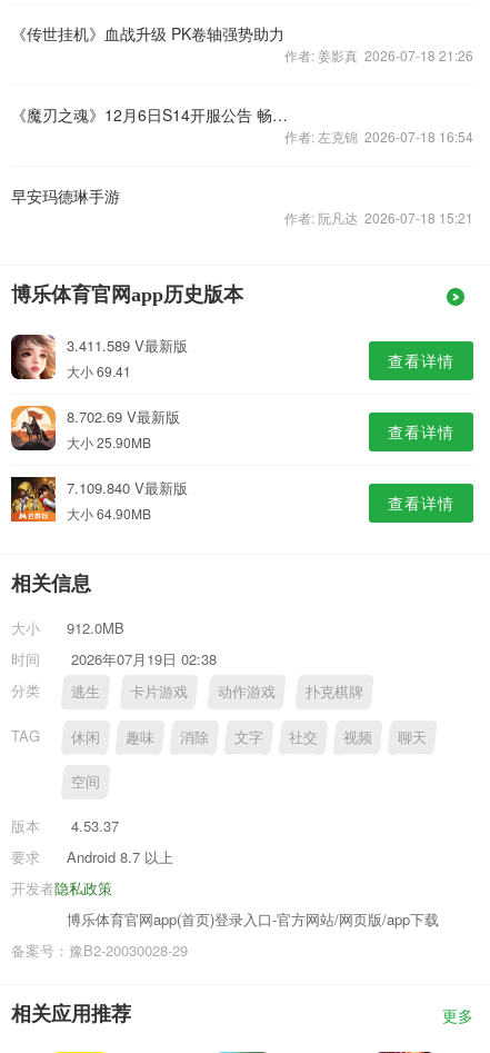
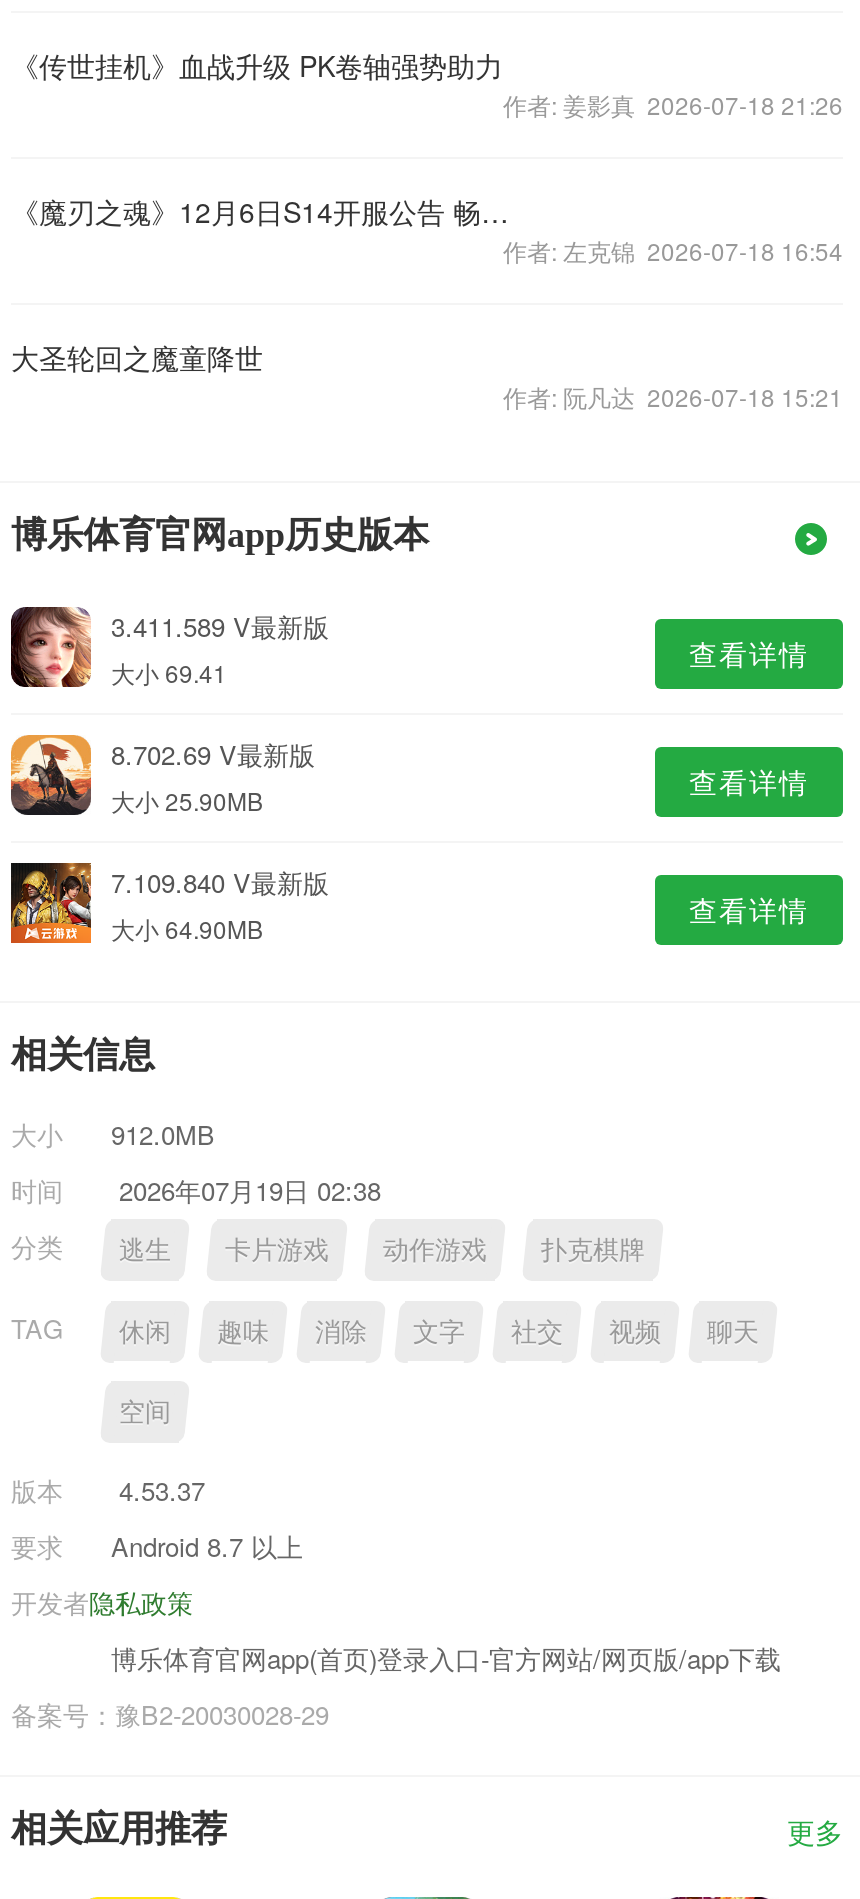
[11,185,120,207] 早安玛德琳手游 -> [11,337,263,377] 大圣轮回之魔童降世

